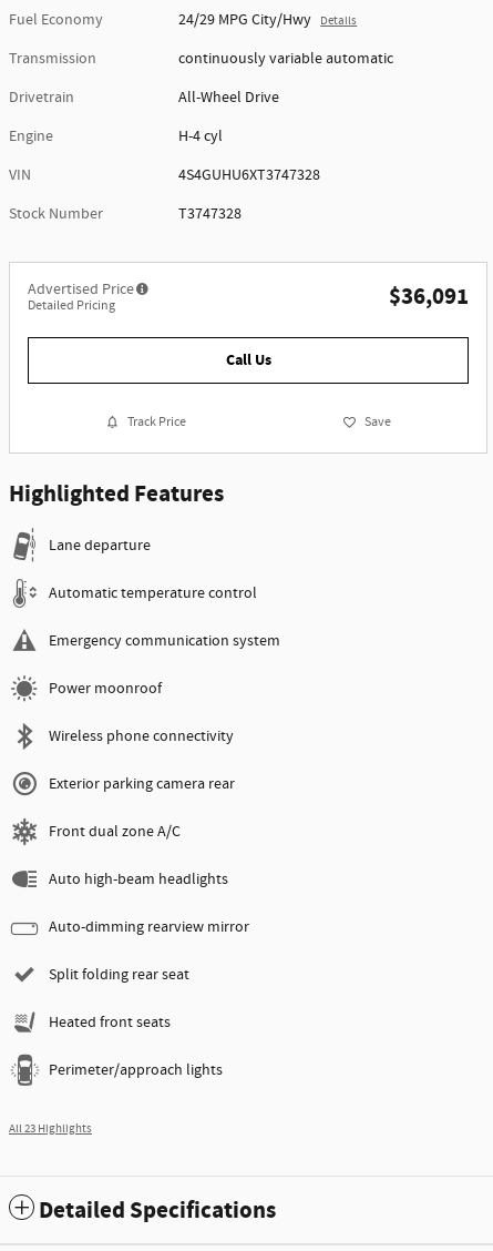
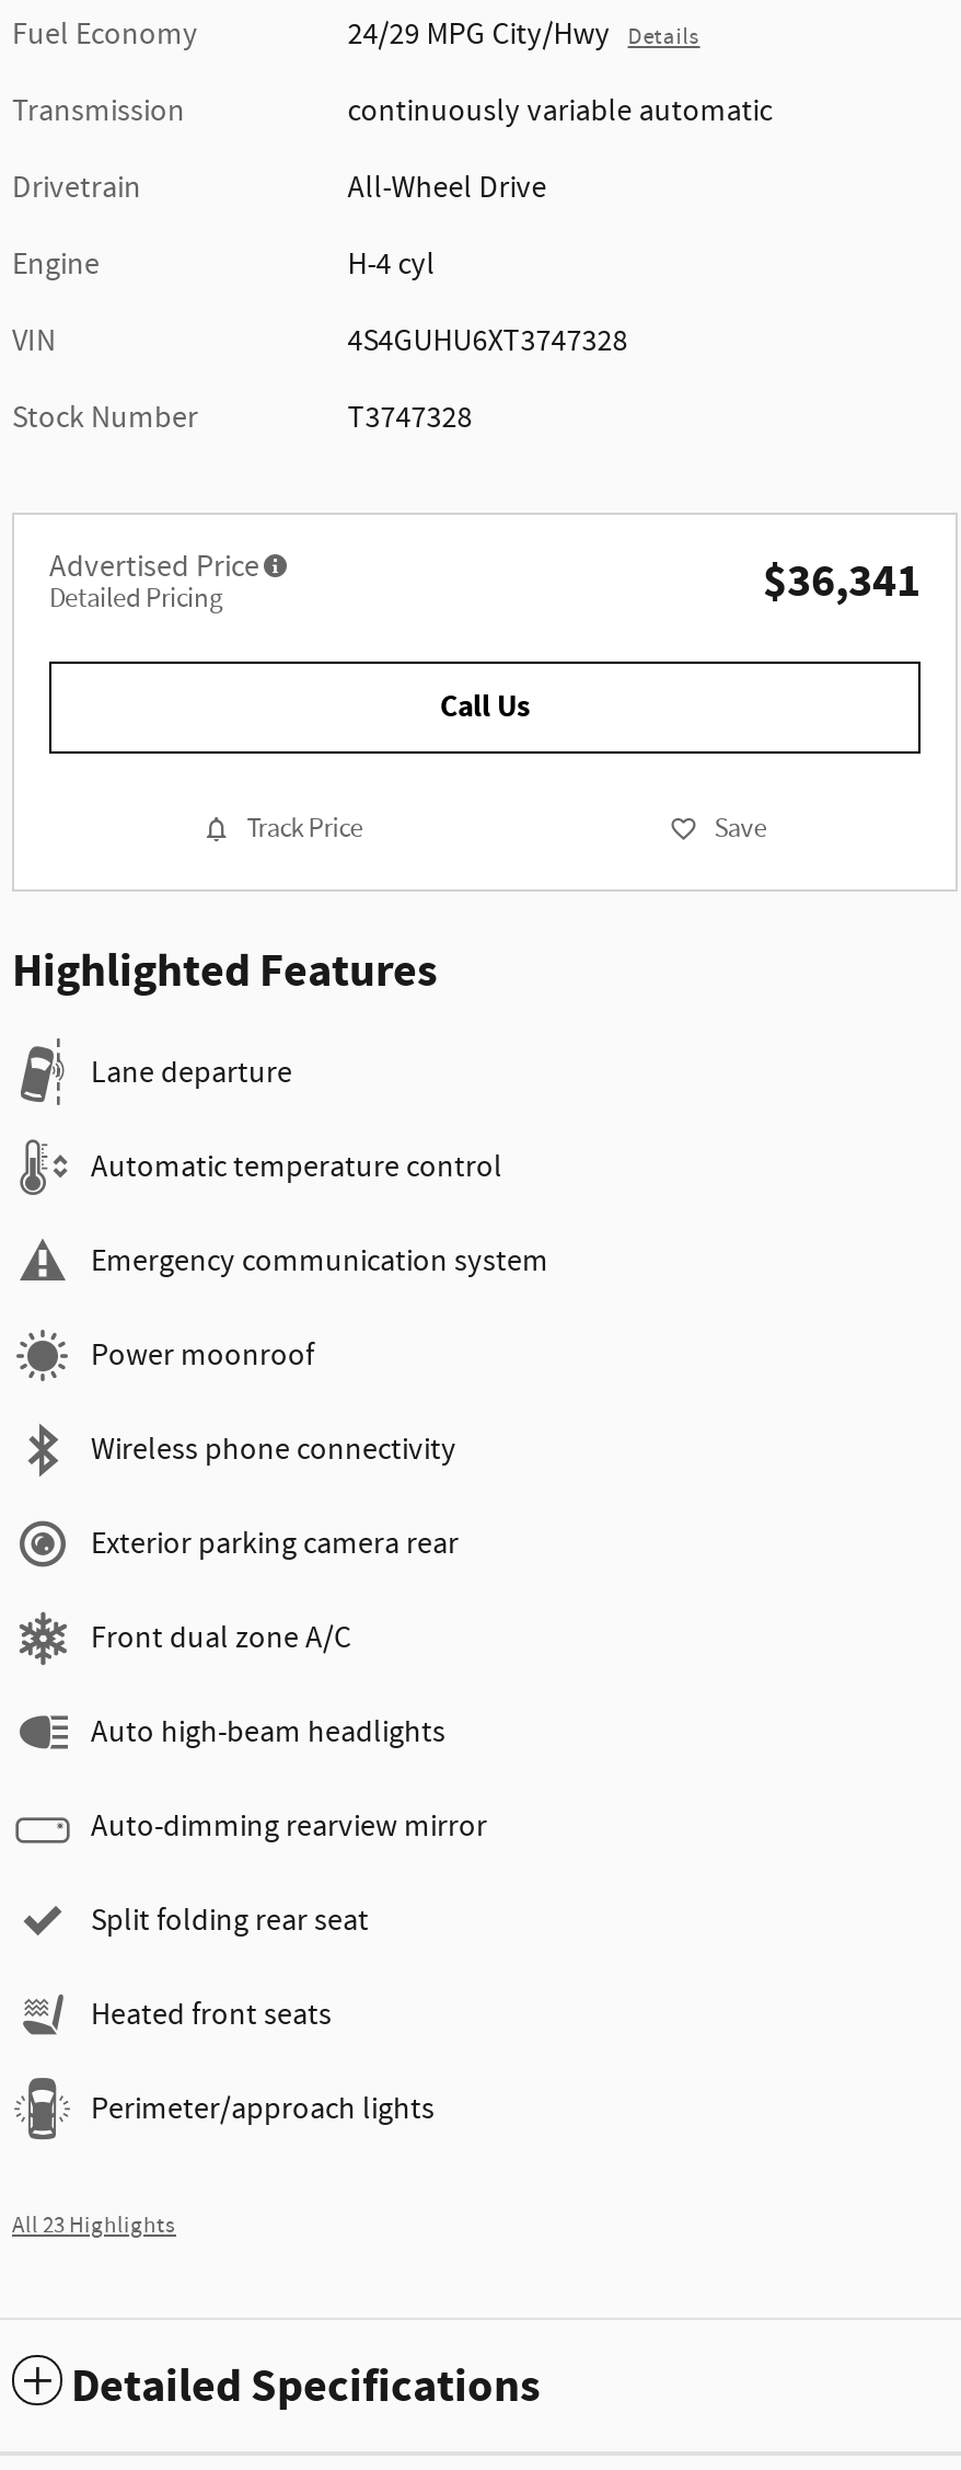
[389,282,469,313] $36,091 -> [763,552,921,613] $36,341

